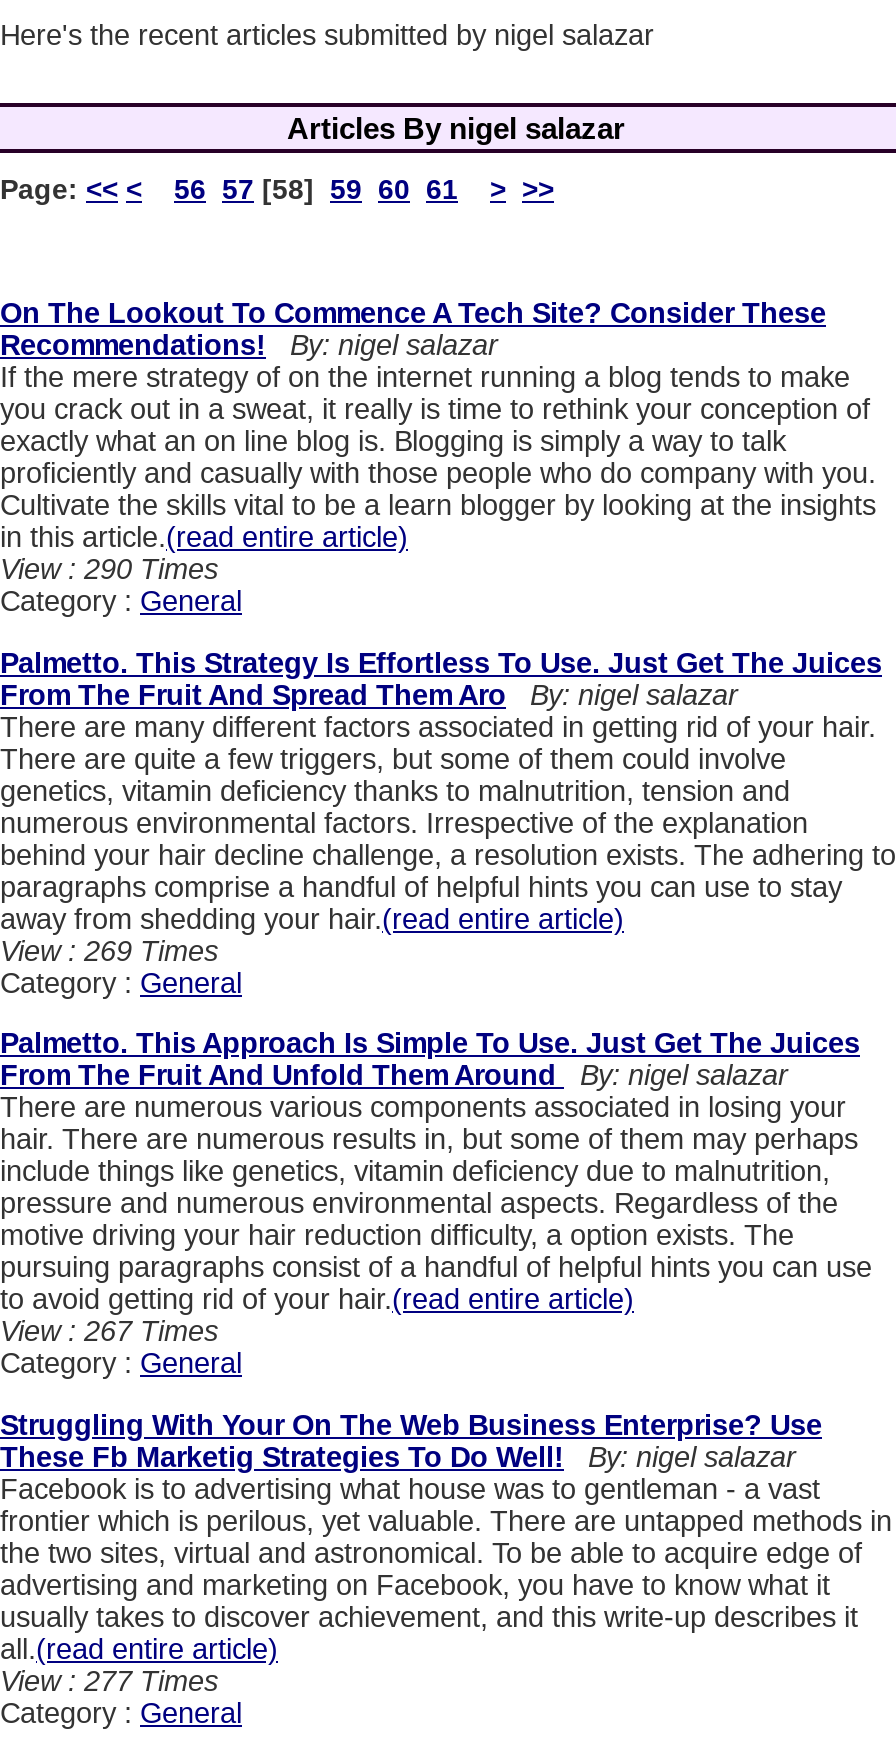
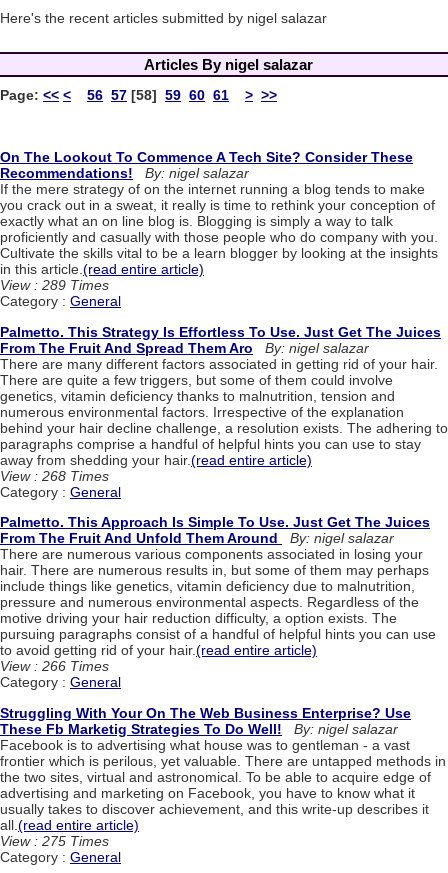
[0,554,218,586] View : 290 Times -> [0,277,109,293] View : 289 Times
[0,935,218,967] View : 269 Times -> [0,468,109,484] View : 268 Times
[0,1316,218,1348] View : 267 Times -> [0,658,109,674] View : 266 Times
[0,1664,218,1696] View : 277 Times -> [0,833,109,849] View : 275 Times

